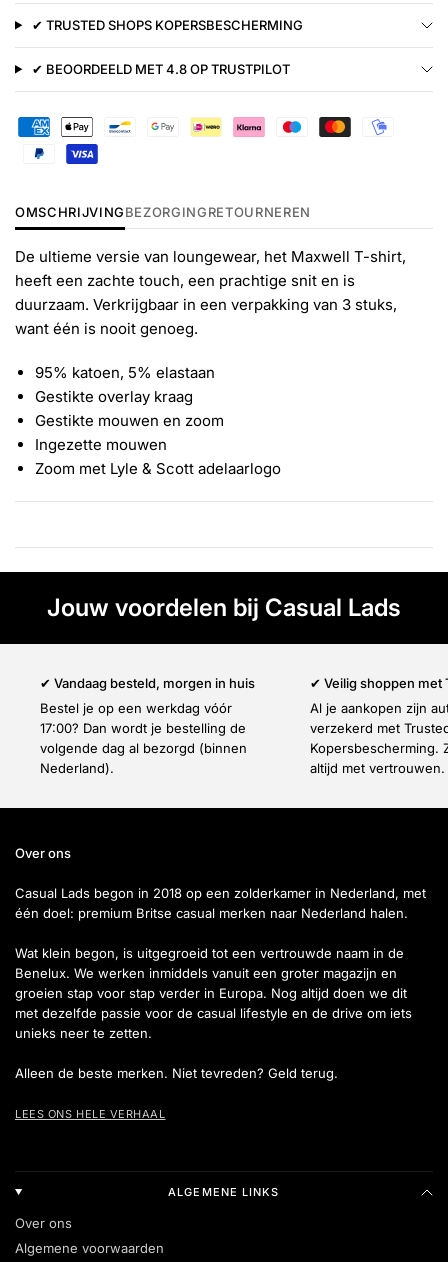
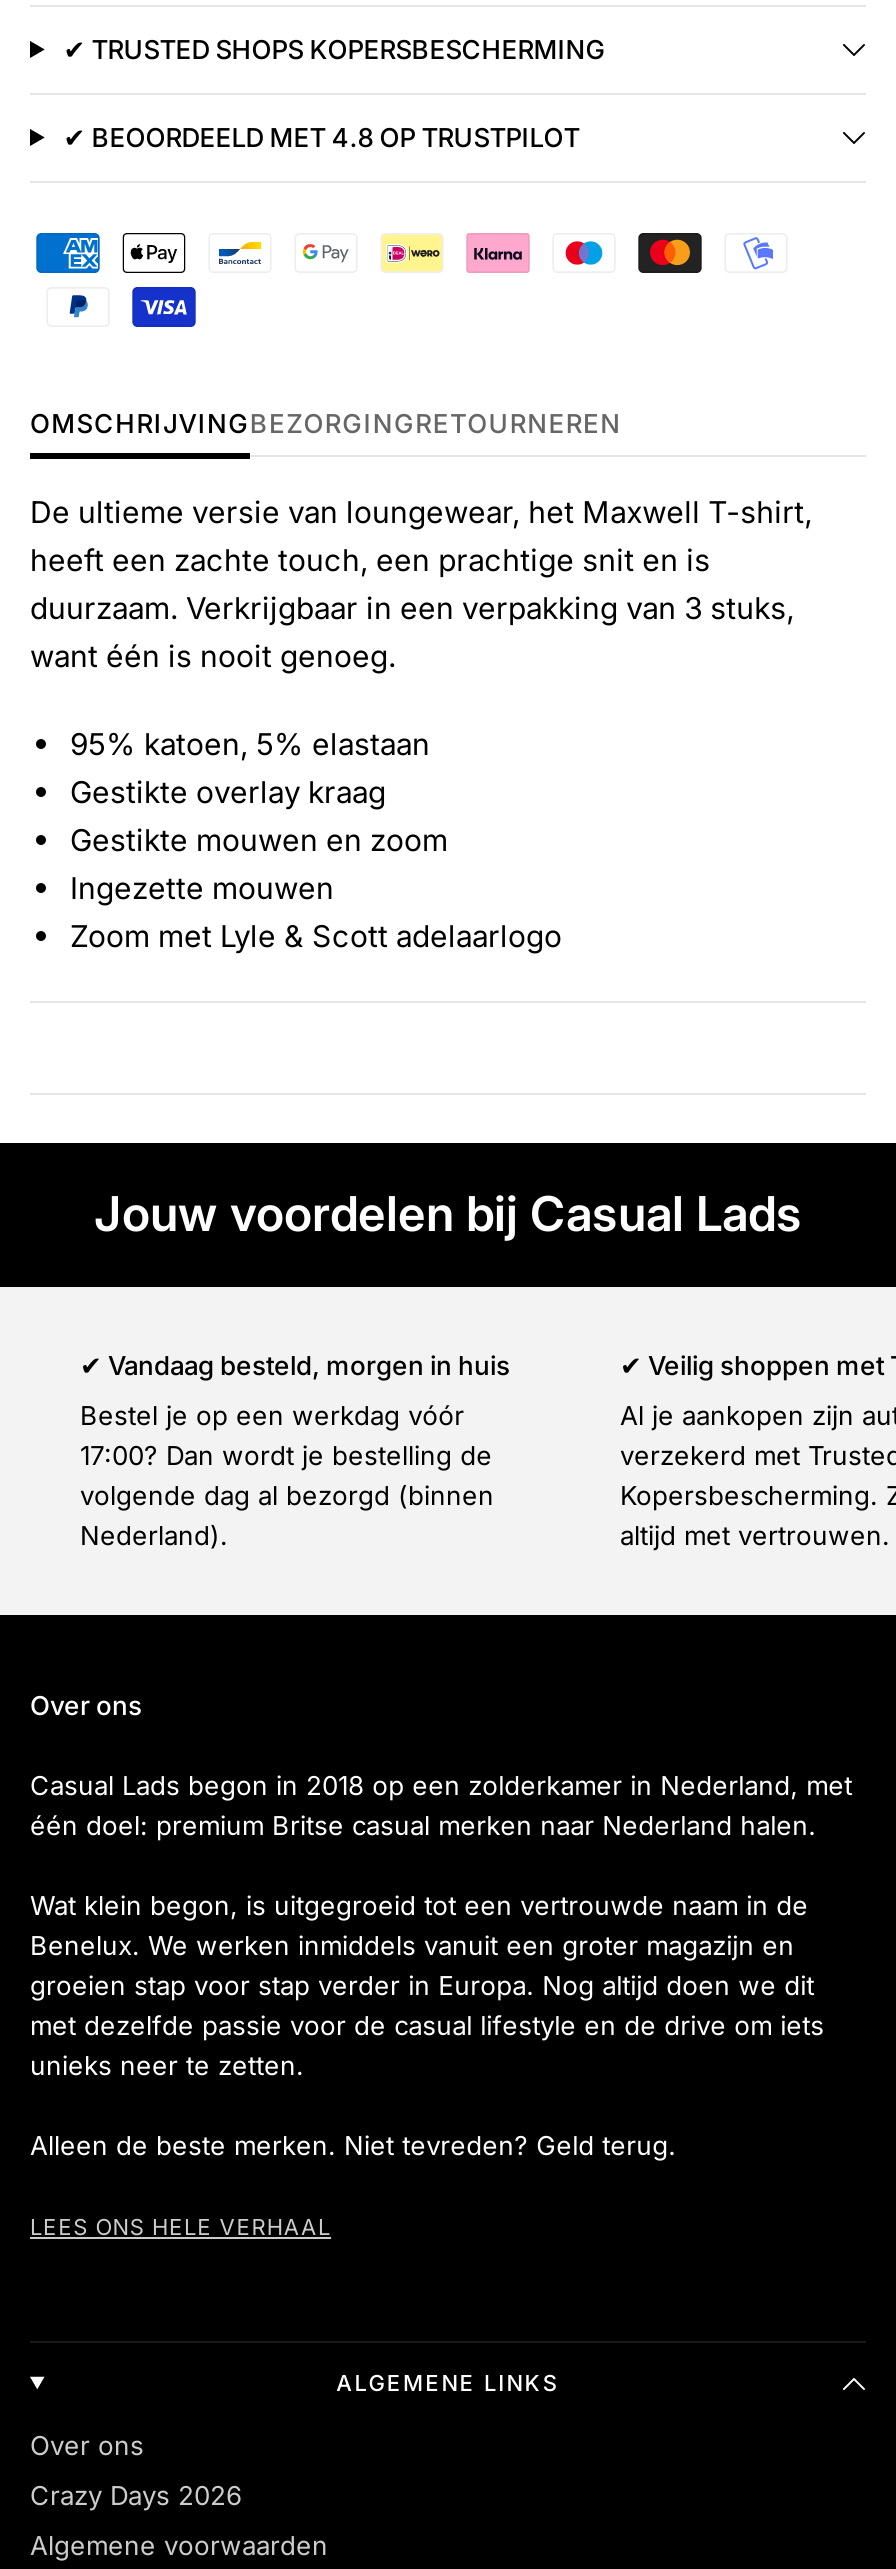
none -> [30,2478,242,2510] Crazy Days 2026

